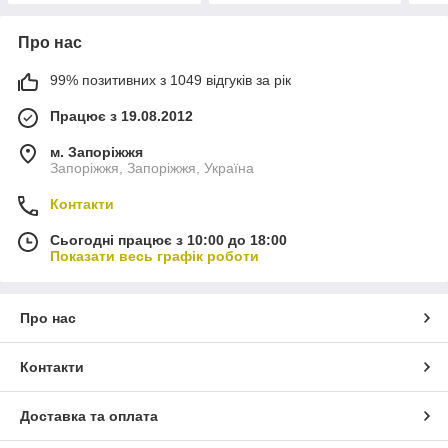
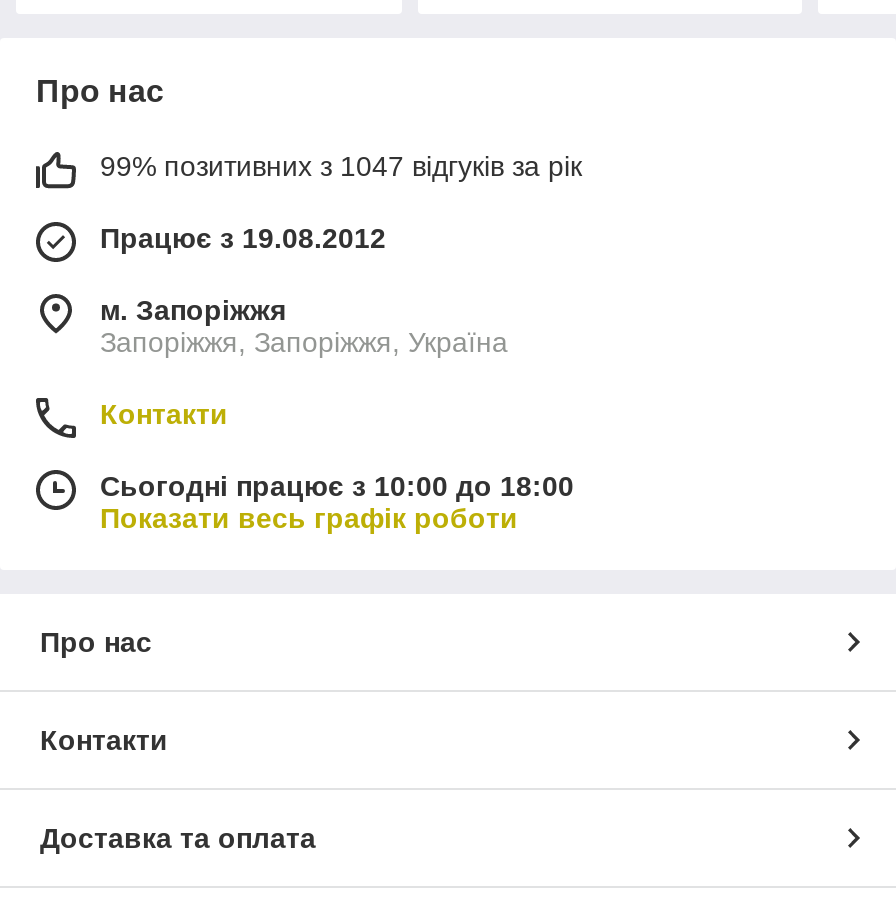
[50,72,291,88] 99% позитивних з 1049 відгуків за рік -> [100,150,582,182] 99% позитивних з 1047 відгуків за рік

